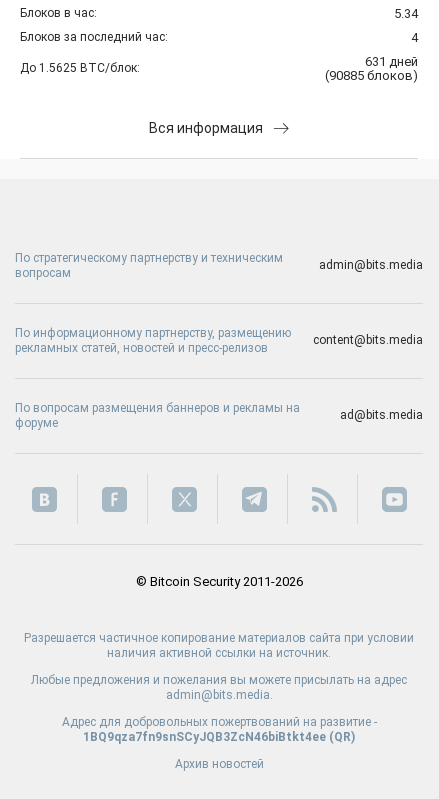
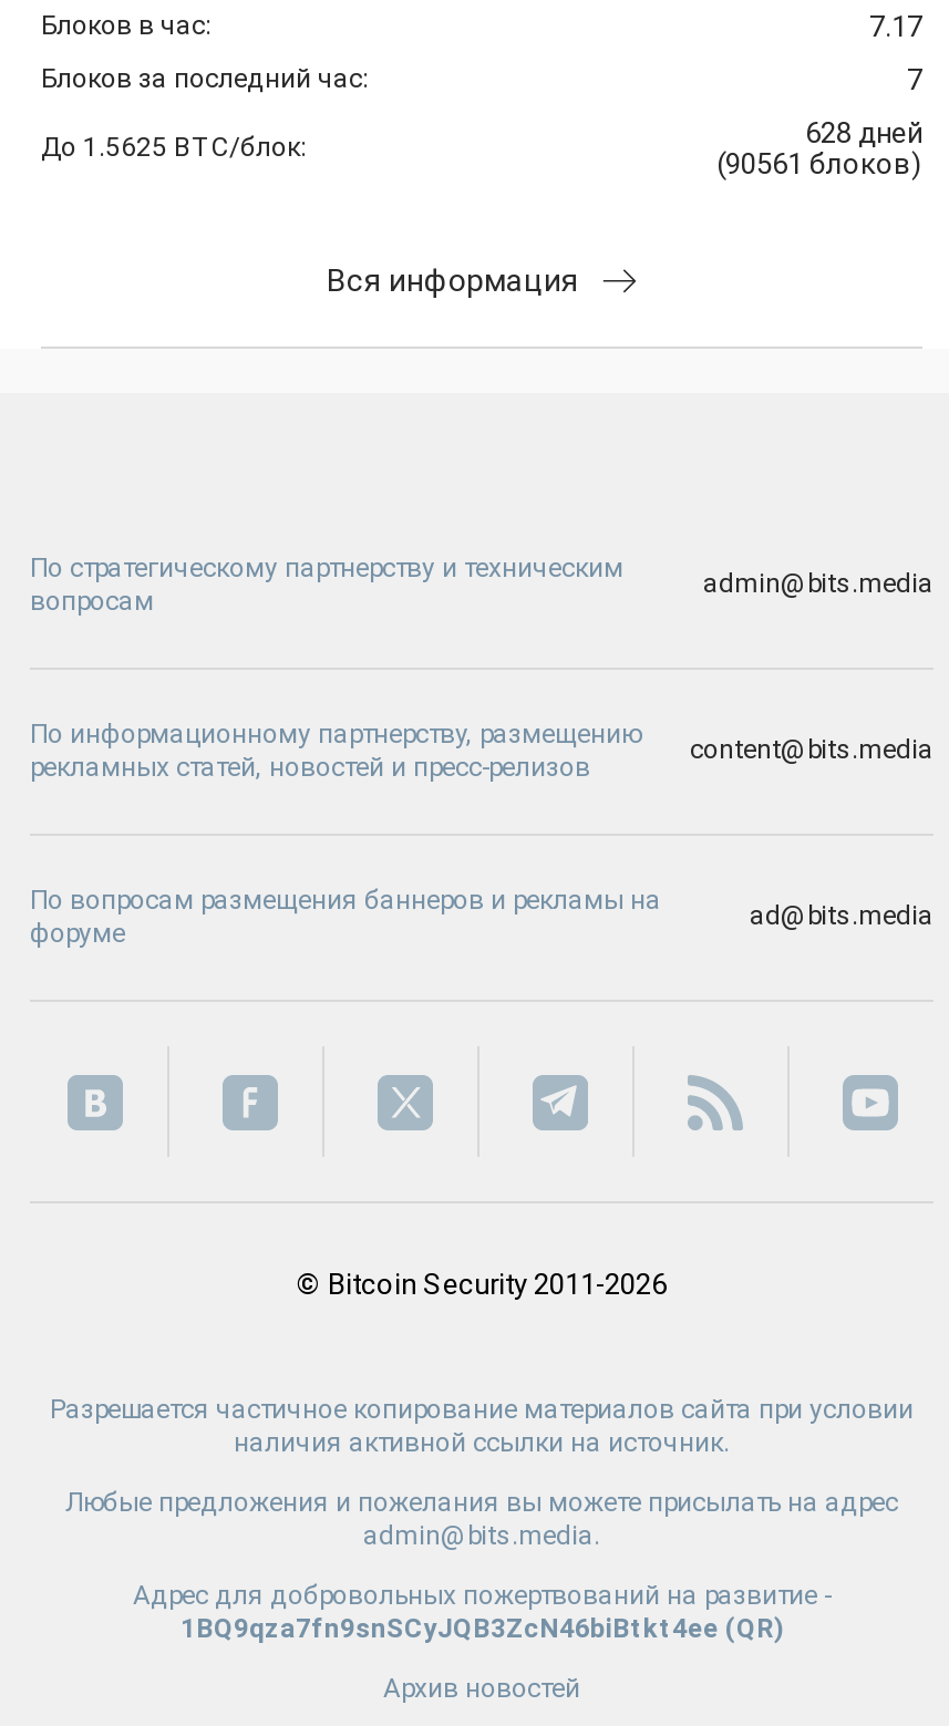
[394,6,418,21] 5.34 -> [869,11,922,44] 7.17
[411,30,418,45] 4 -> [907,64,922,97] 7
[365,54,418,69] 631 дней -> [805,117,922,150] 628 дней
[325,68,418,83] (90885 блоков) -> [716,148,922,181] (90561 блоков)

